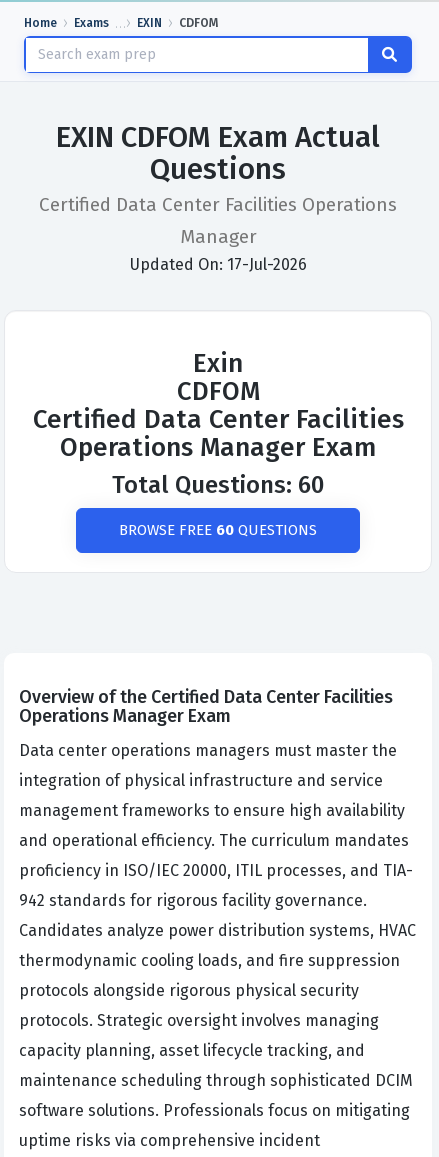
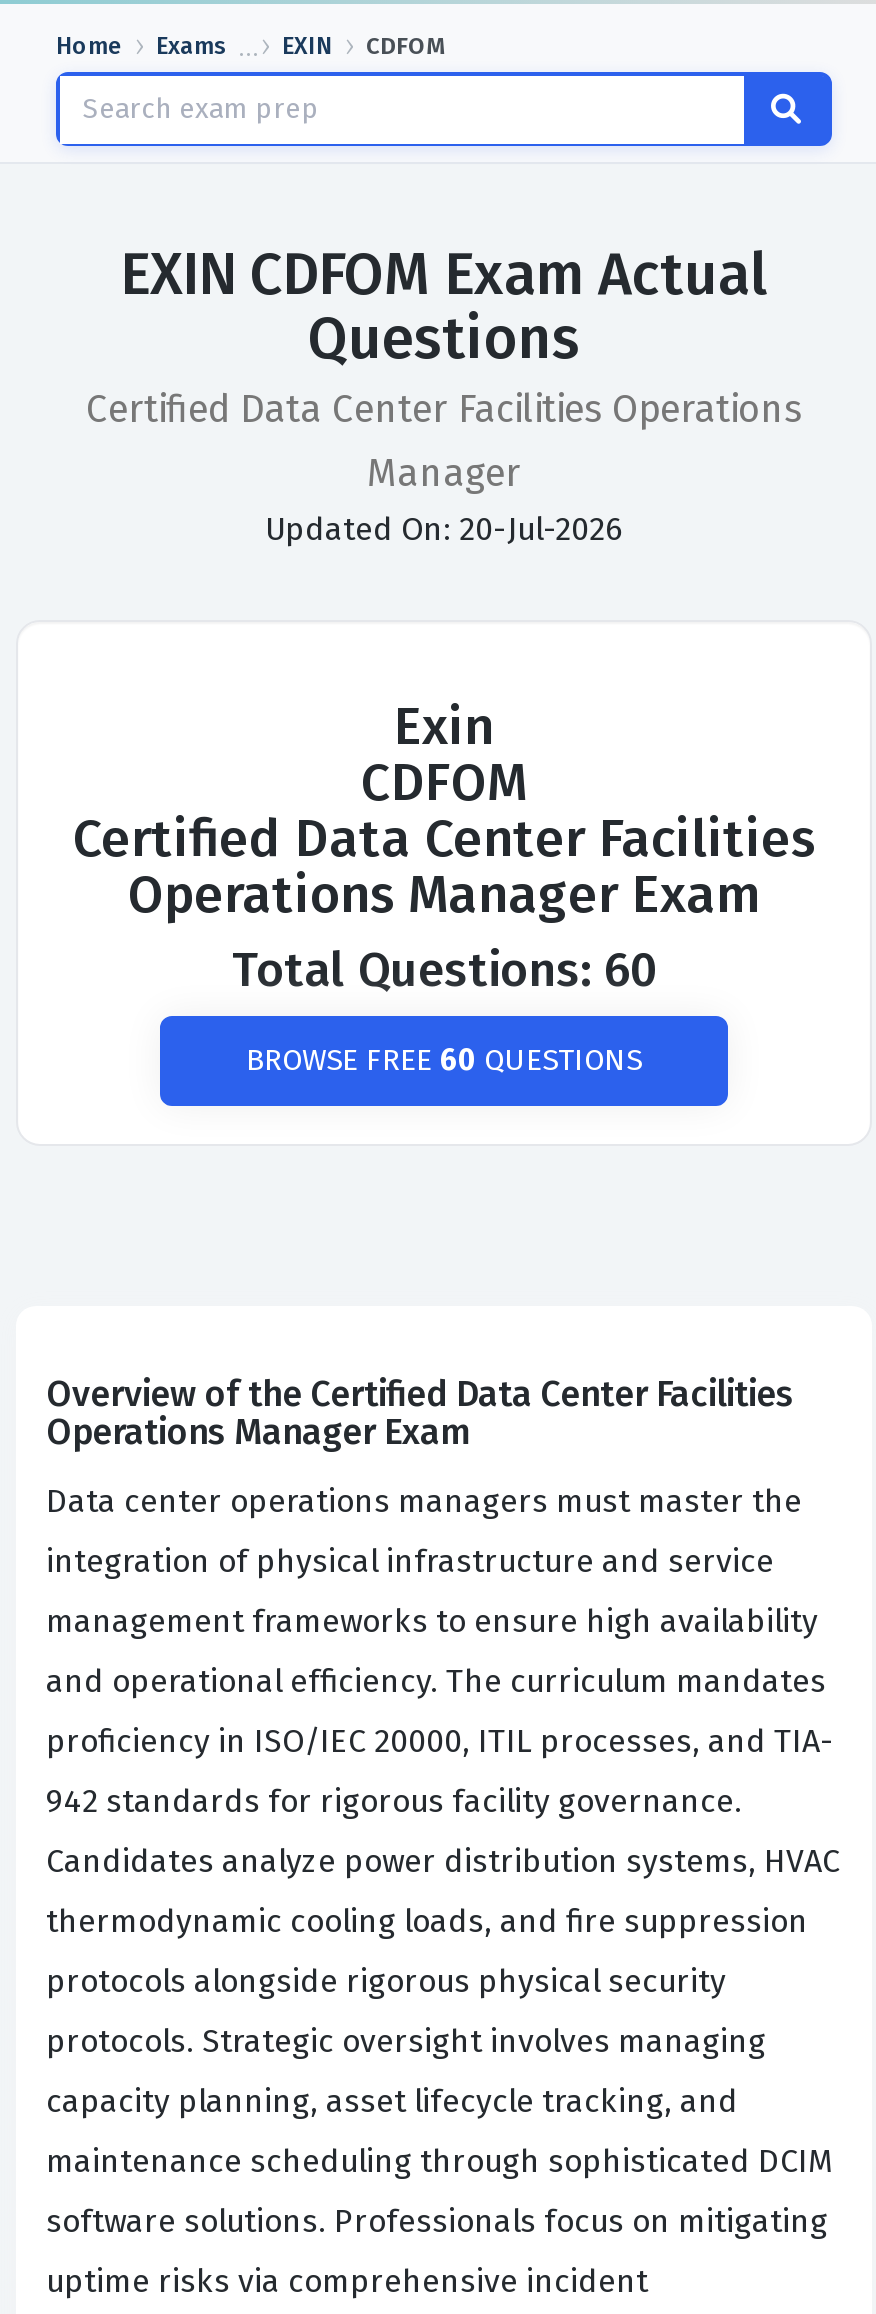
[129,255,306,274] Updated On: 17-Jul-2026 -> [265,510,623,548] Updated On: 20-Jul-2026

